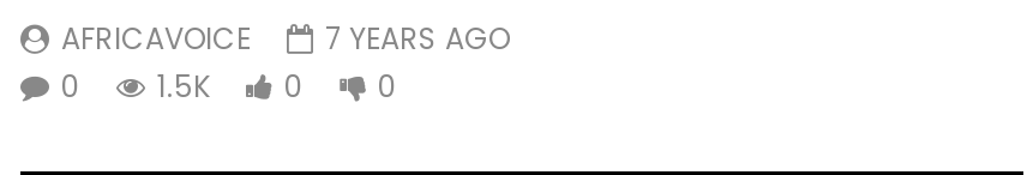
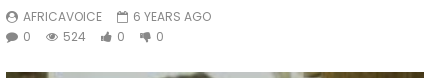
[61,18,510,59] AFRICAVOICE 7 YEARS AGO -> [23,8,211,25] AFRICAVOICE 6 YEARS AGO
[61,66,397,107] 0 1.5K 0 0 -> [23,28,164,45] 0 524 0 0

